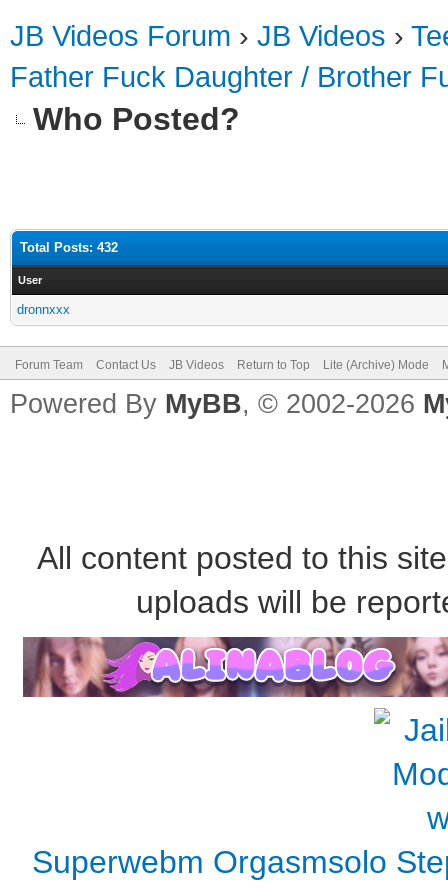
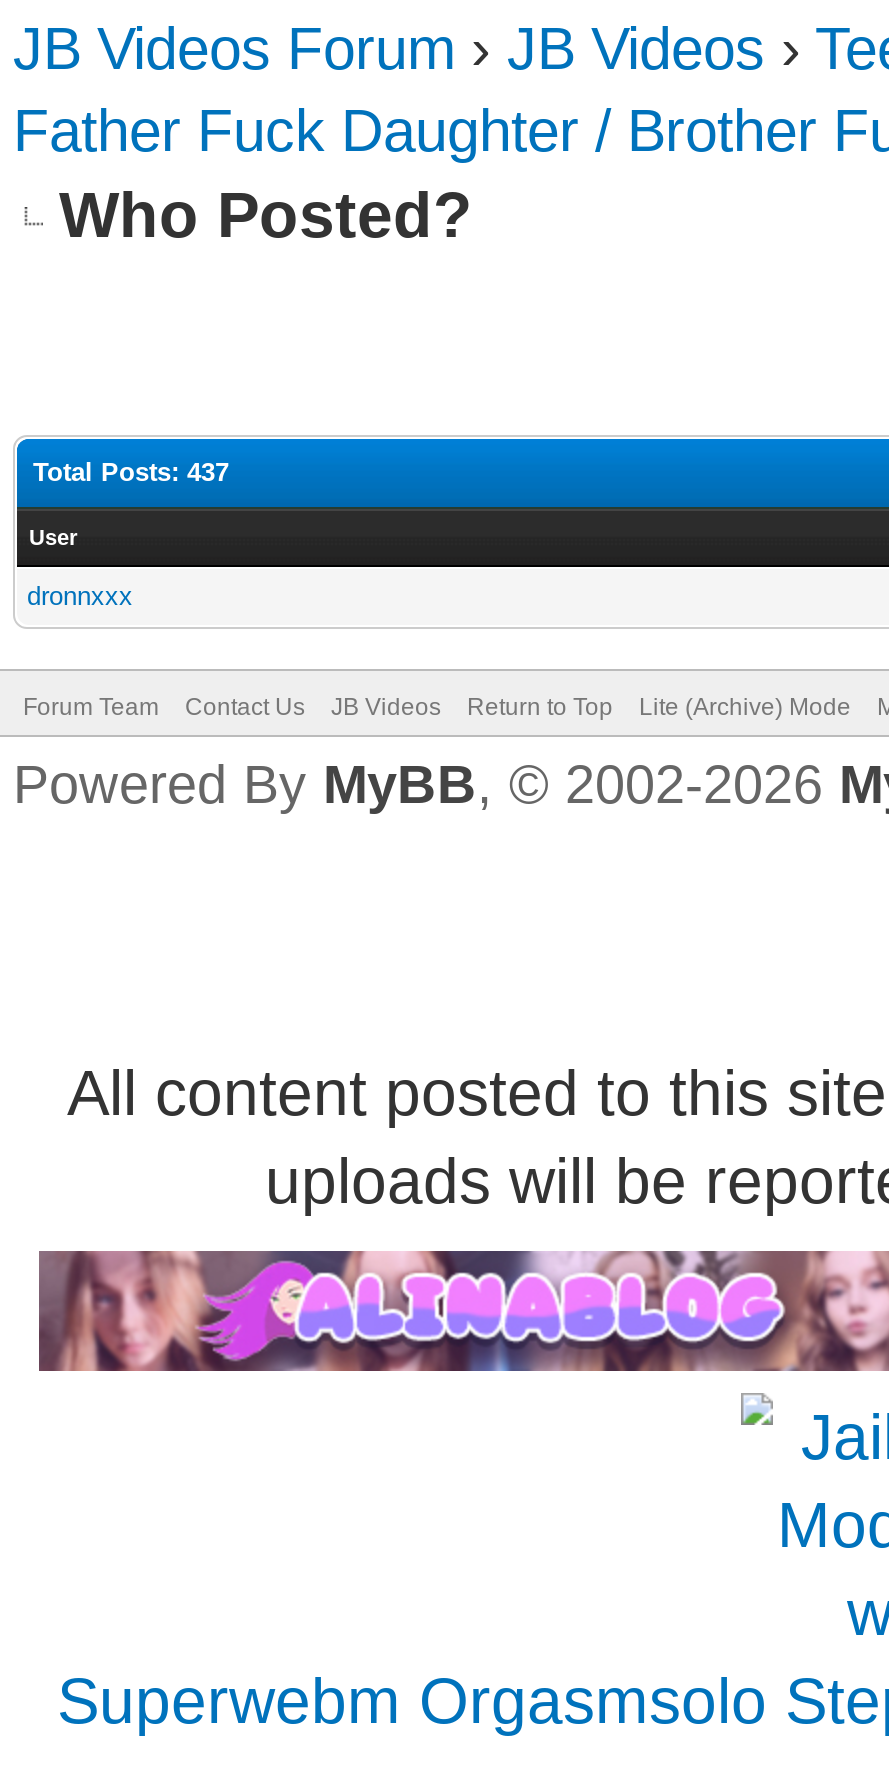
[20,240,118,255] Total Posts: 432 -> [33,457,229,487] Total Posts: 437

